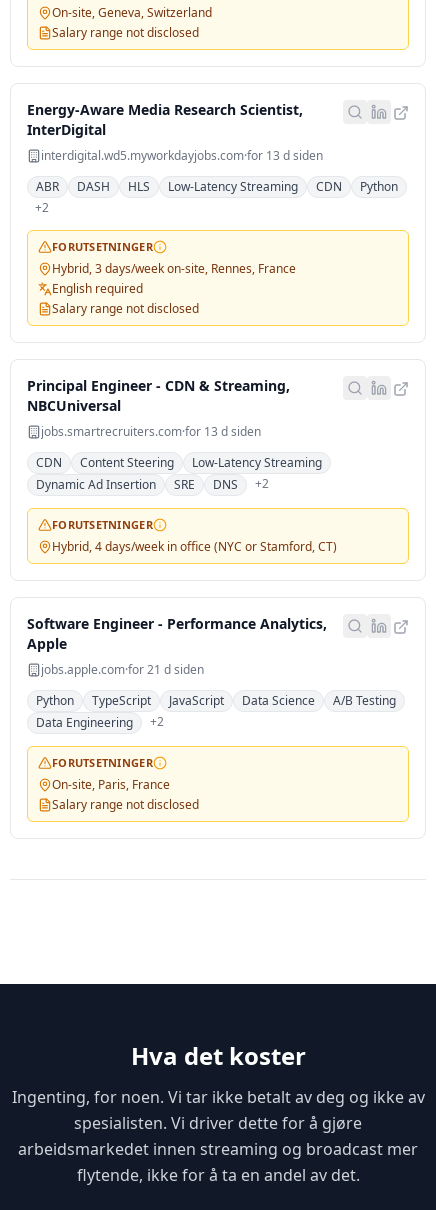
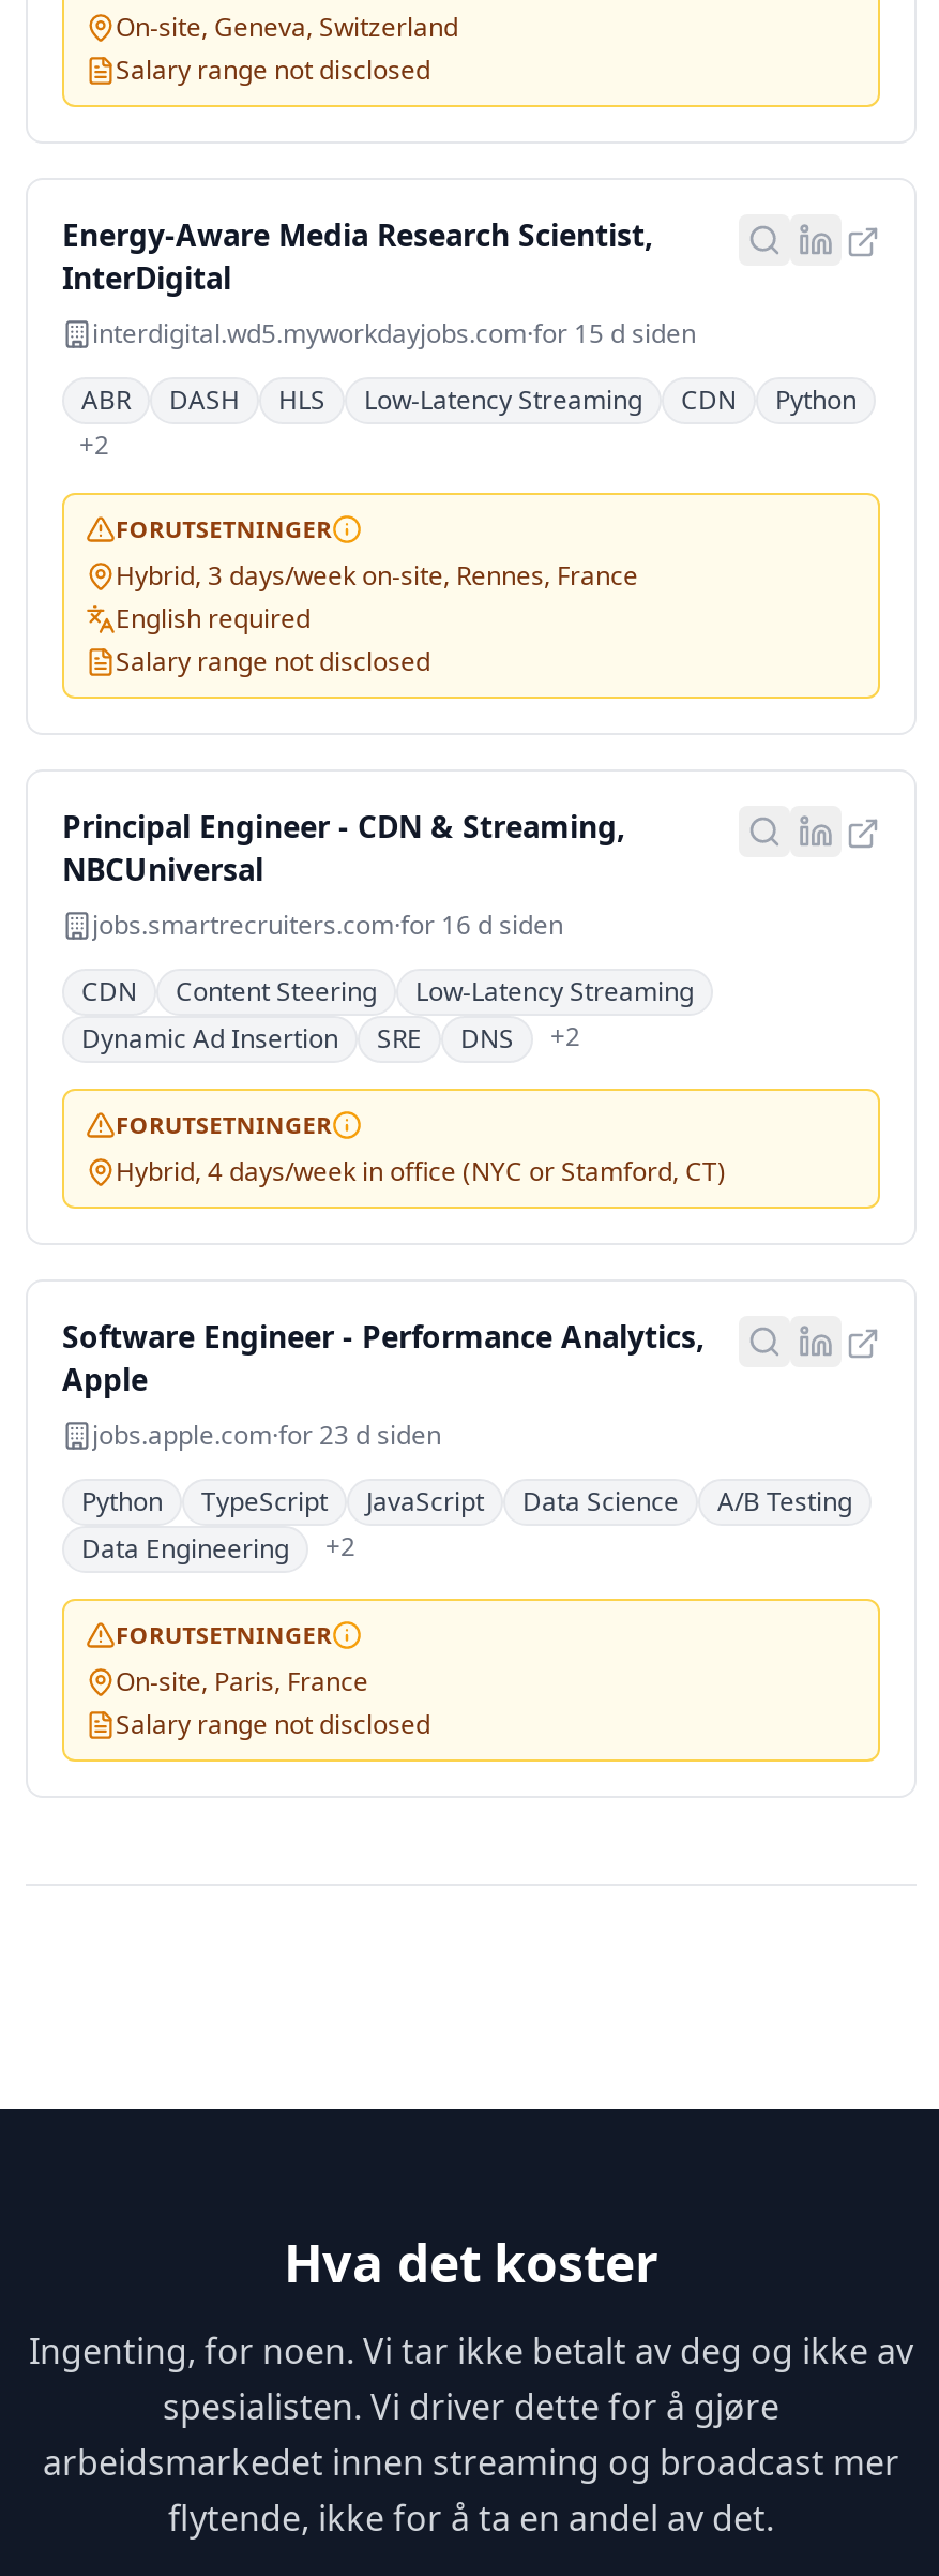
[41,147,323,164] interdigital.wd5.myworkdayjobs.com·for 13 d siden -> [92,315,696,351] interdigital.wd5.myworkdayjobs.com·for 15 d siden
[41,423,261,440] jobs.smartrecruiters.com·for 13 d siden -> [92,907,563,943] jobs.smartrecruiters.com·for 16 d siden
[41,661,204,678] jobs.apple.com·for 21 d siden -> [92,1417,441,1453] jobs.apple.com·for 23 d siden

